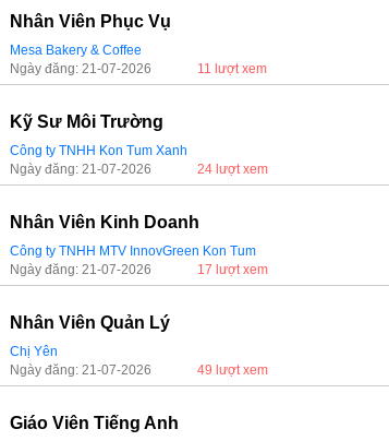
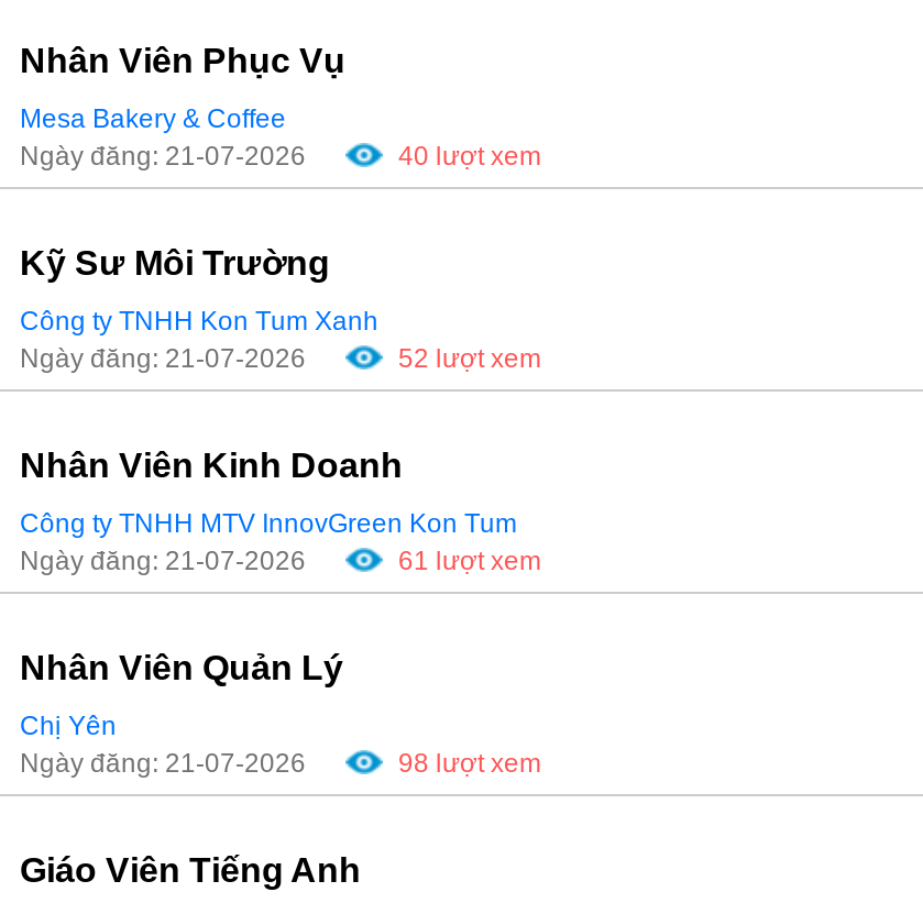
[197,62,267,77] 11 lượt xem -> [398,142,541,172] 40 lượt xem
[197,162,268,177] 24 lượt xem -> [398,344,541,375] 52 lượt xem
[197,262,268,278] 17 lượt xem -> [398,546,541,577] 61 lượt xem
[197,363,268,378] 49 lượt xem -> [398,749,541,780] 98 lượt xem

